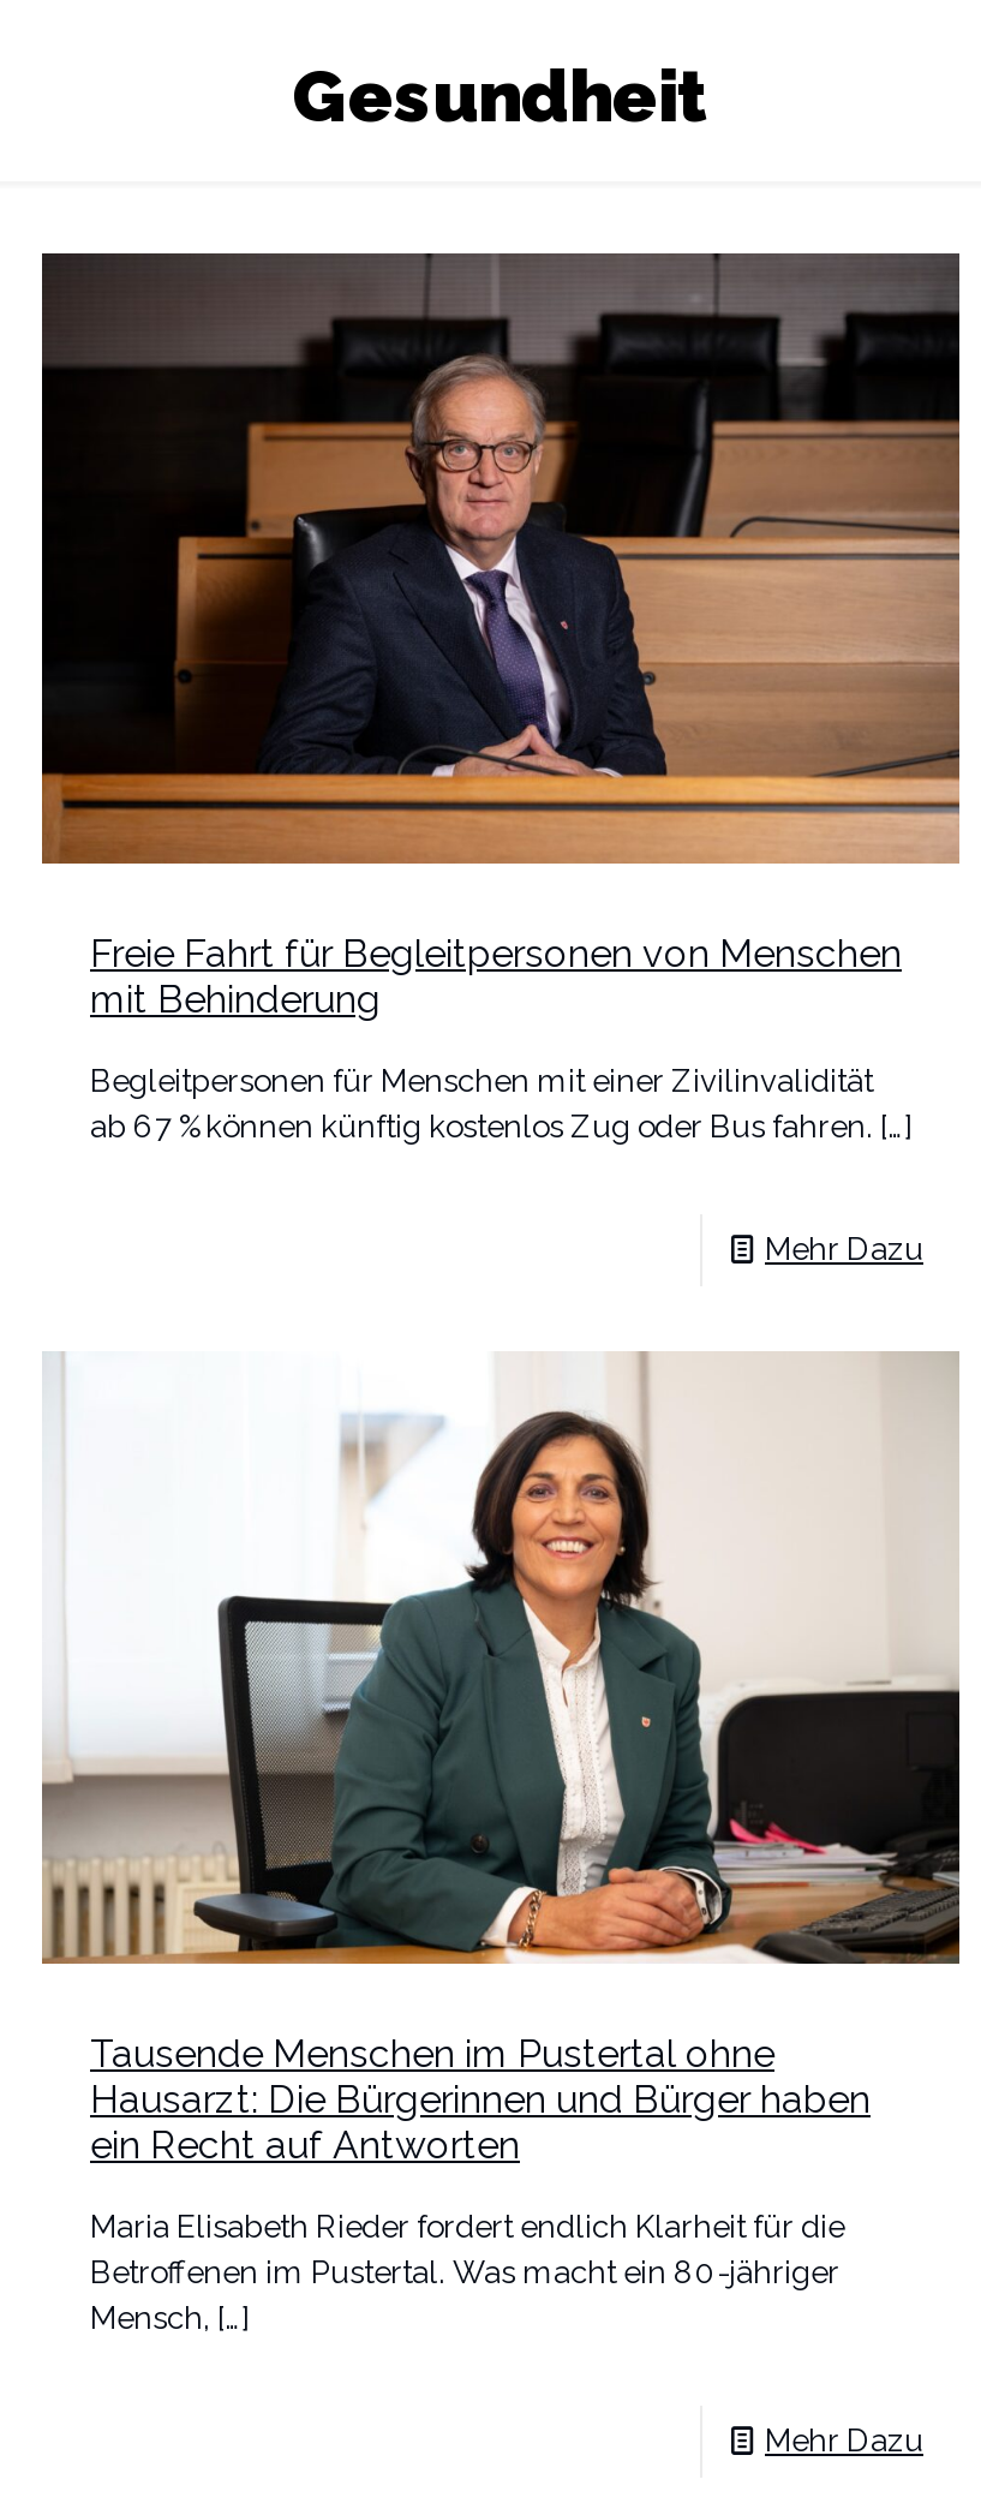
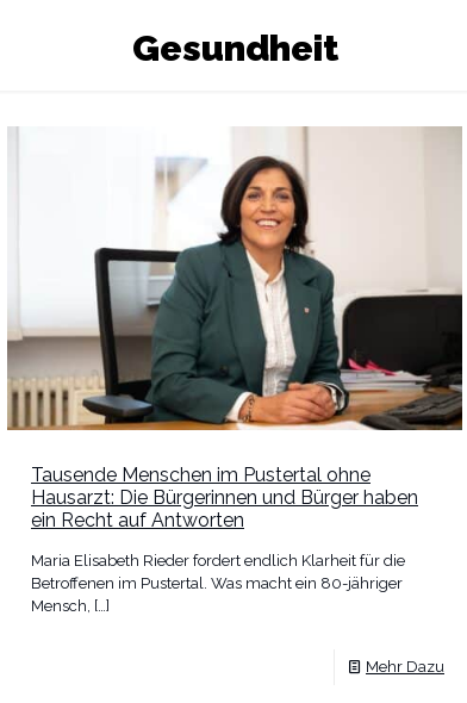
[40,251,962,1267] [image] | Freie Fahrt für Begleitpersonen von Menschen | mit Behinderung | Begleitpersonen für Menschen mit einer Zivilinvalidität | ab 67 % können künftig kostenlos Zug oder Bus fahren. […] | Mehr Dazu -> none

